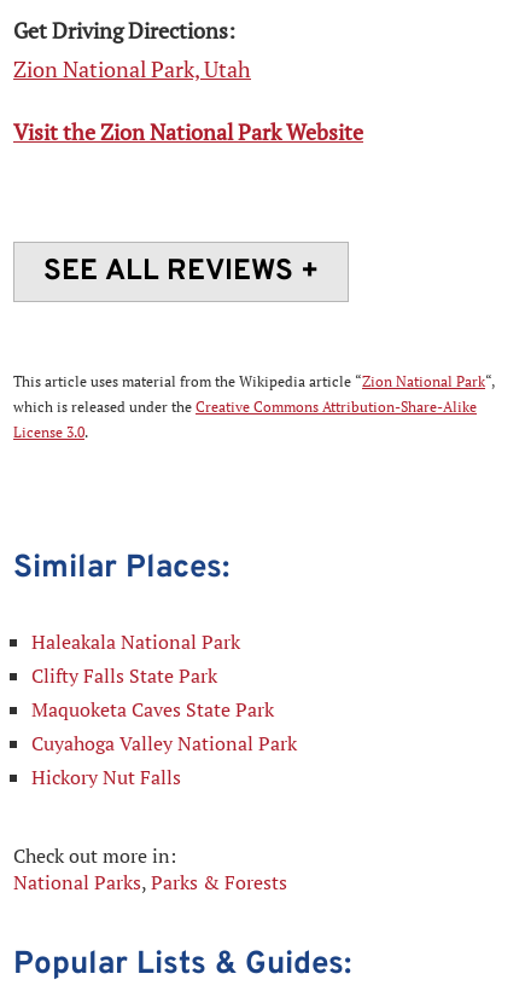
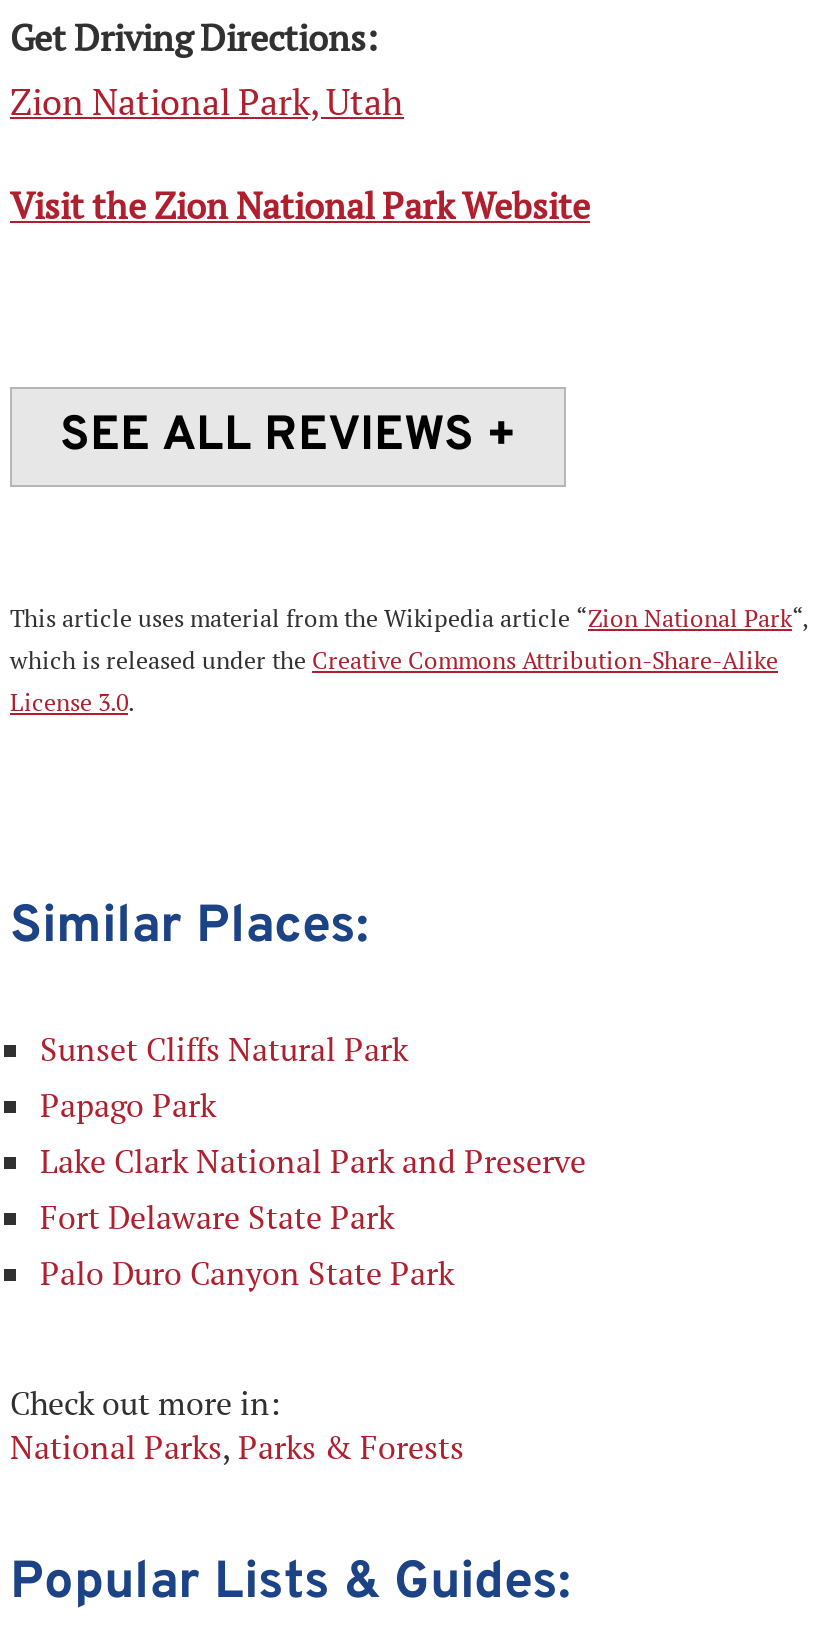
[31,629,297,791] Haleakala National Park | Clifty Falls State Park | Maquoketa Caves State Park | Cuyahoga Valley National Park | Hickory Nut Falls -> [40,1027,586,1295] Sunset Cliffs Natural Park | Papago Park | Lake Clark National Park and Preserve | Fort Delaware State Park | Palo Duro Canyon State Park

